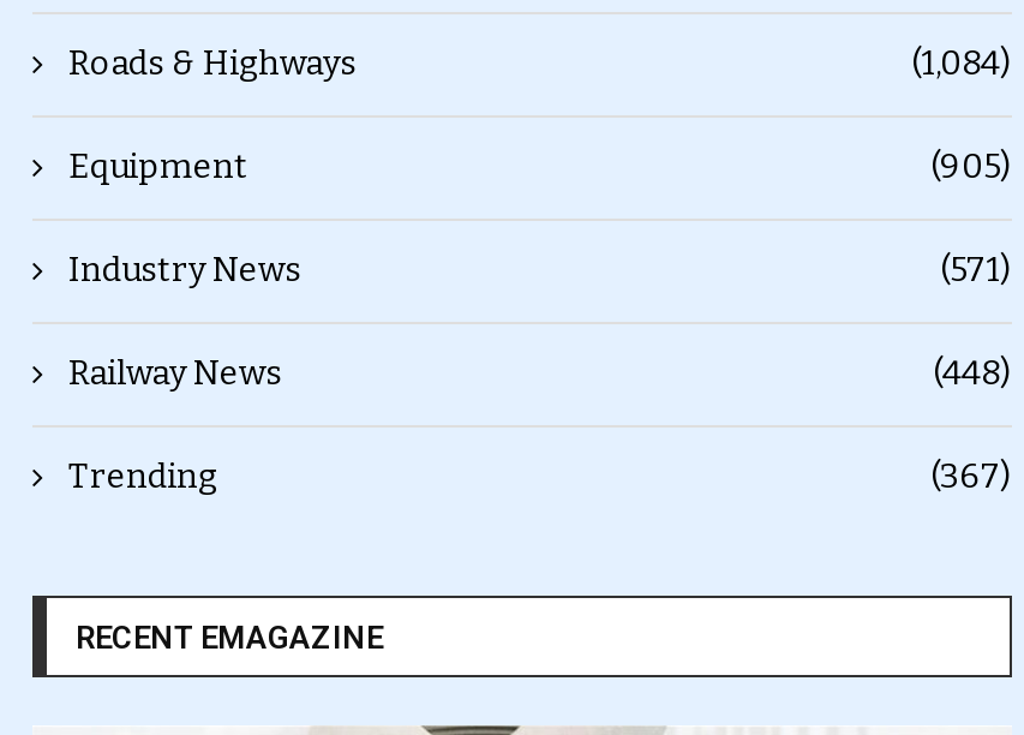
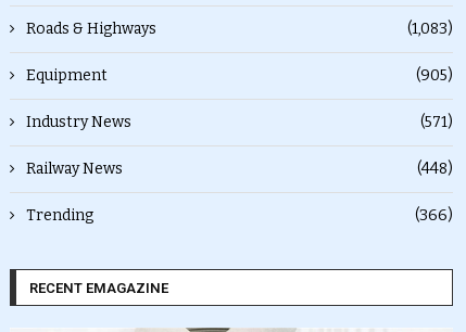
[911,43,1012,83] (1,084) -> [407,19,453,38] (1,083)
[930,456,1012,496] (367) -> [415,206,453,224] (366)

